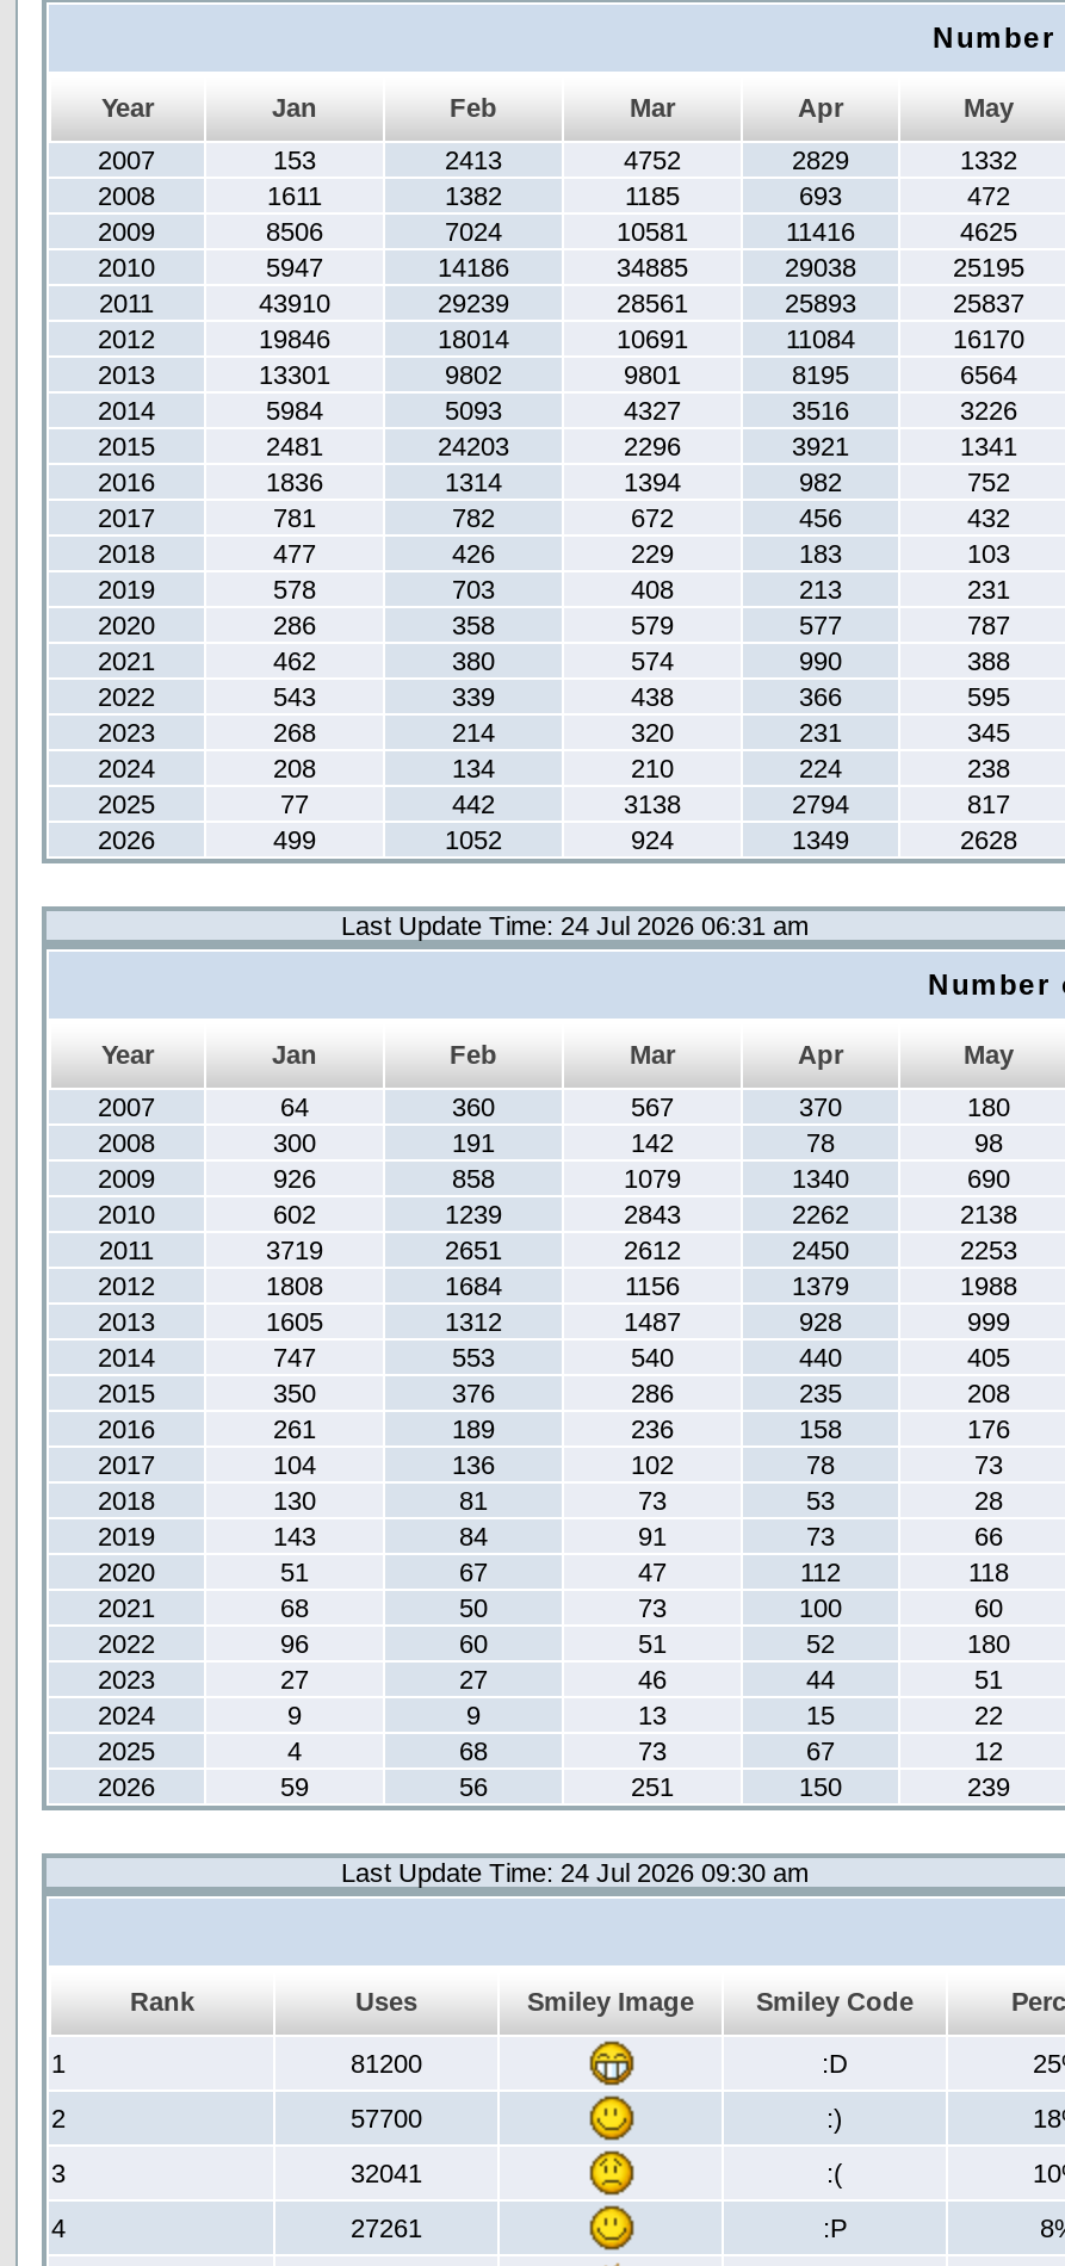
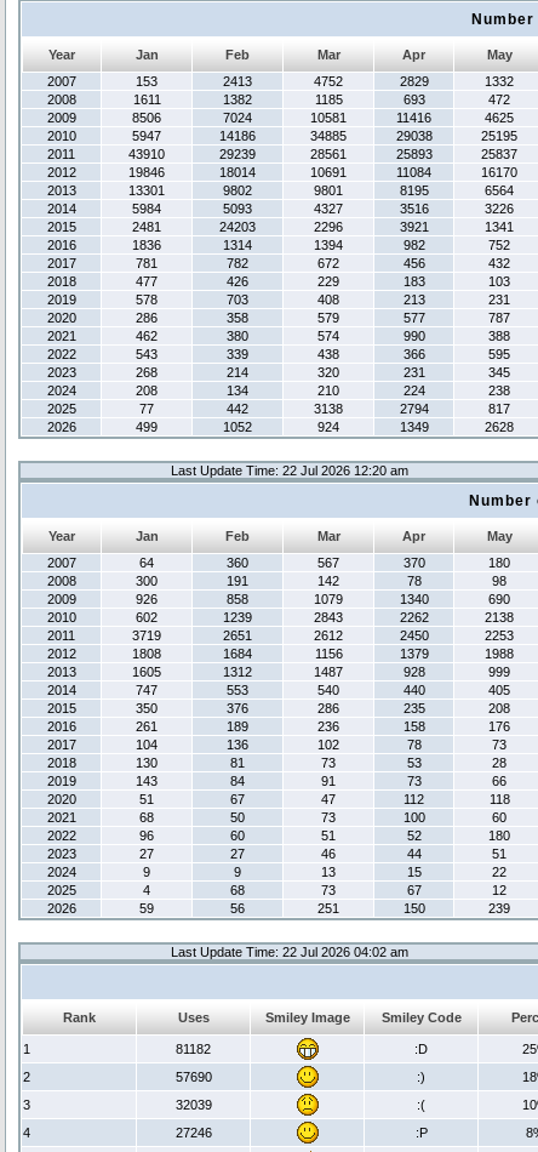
[341,911,809,940] Last Update Time: 24 Jul 2026 06:31 am -> [170,463,408,478] Last Update Time: 22 Jul 2026 12:20 am
[341,1858,809,1887] Last Update Time: 24 Jul 2026 09:30 am -> [170,945,408,959] Last Update Time: 22 Jul 2026 04:02 am
[351,2049,422,2078] 81200 -> [176,1042,211,1056] 81182
[351,2104,422,2132] 57700 -> [175,1070,211,1084] 57690
[351,2159,422,2187] 32041 -> [175,1097,211,1112] 32039
[351,2214,422,2242] 27261 -> [175,1125,211,1140] 27246

